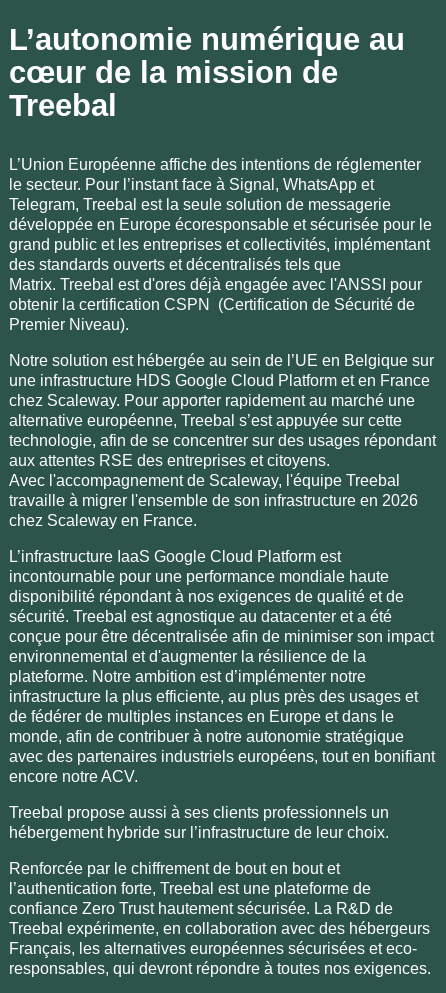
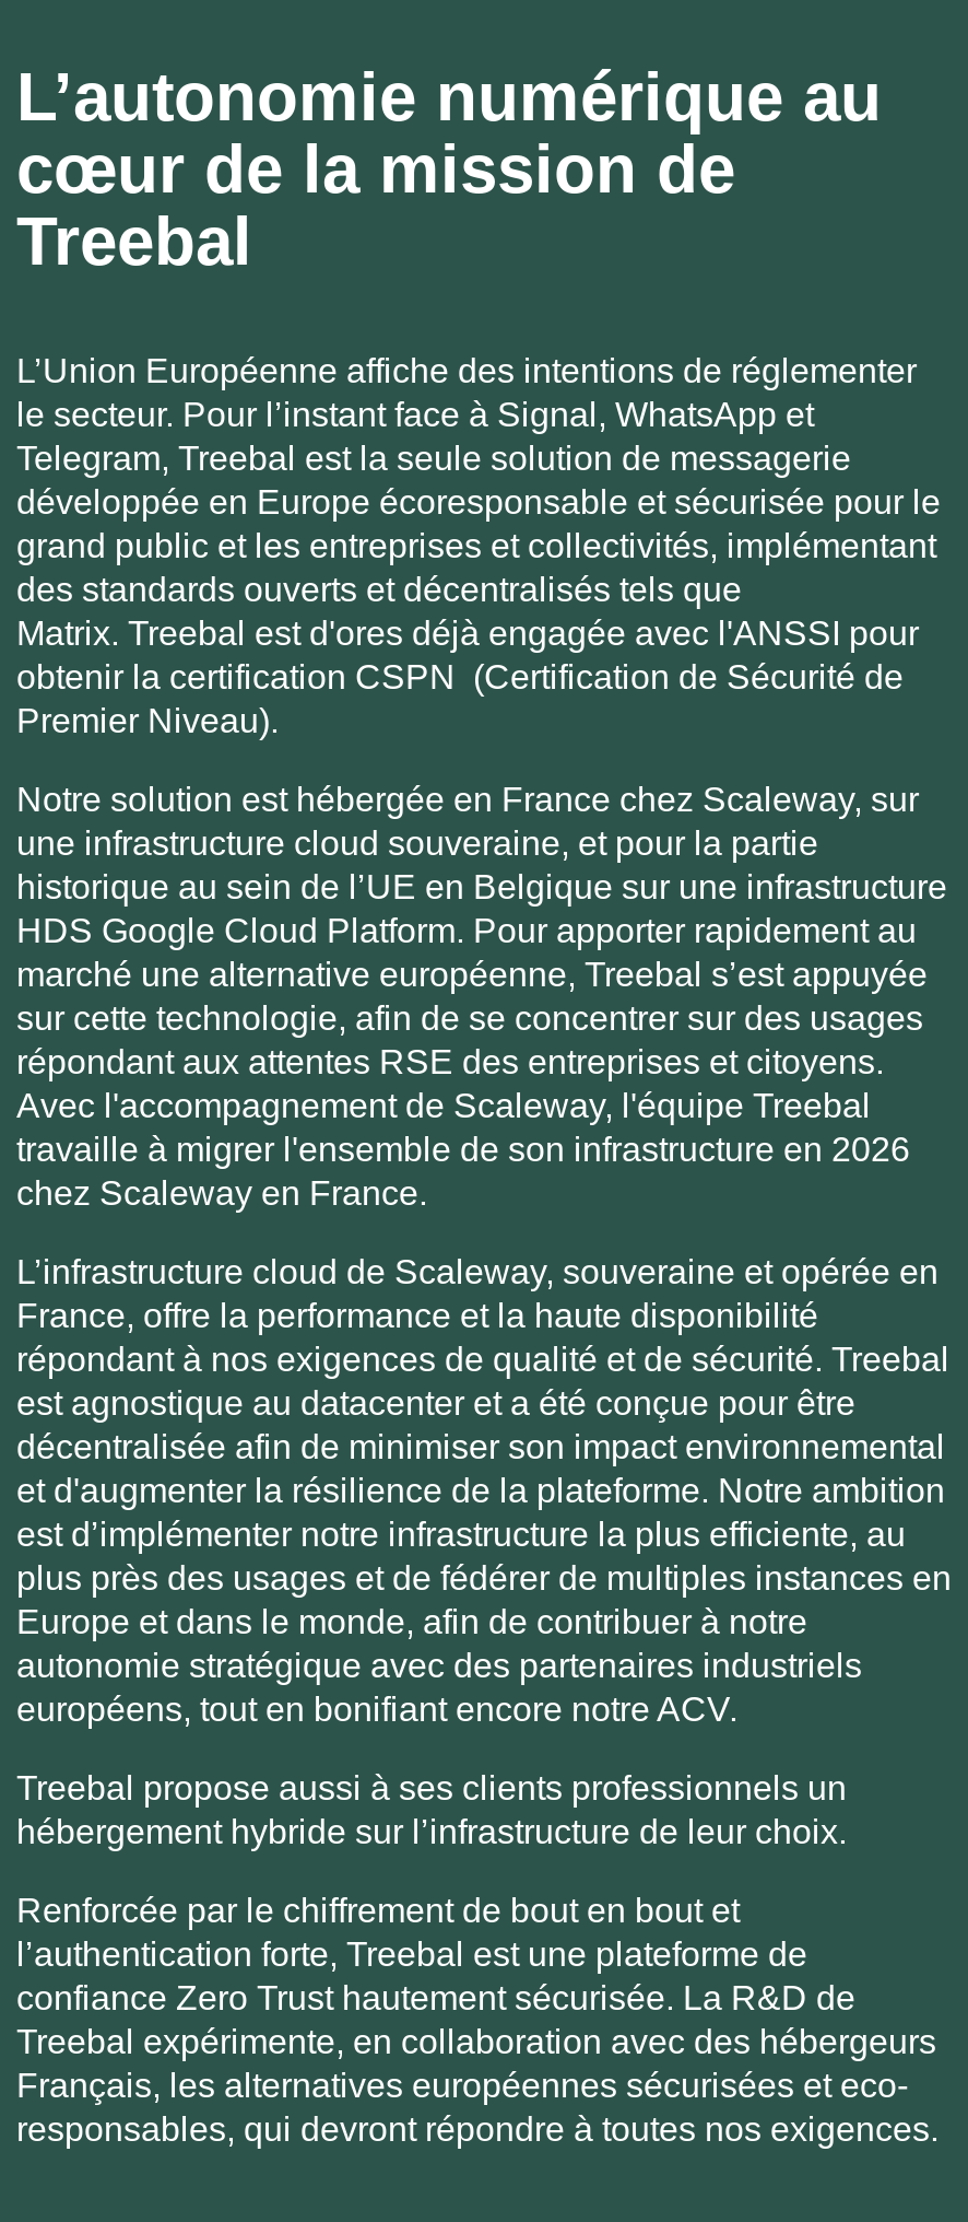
[9,352,436,469] Notre solution est hébergée au sein de l’UE en Belgique sur | une infrastructure HDS Google Cloud Platform et en France | chez Scaleway. Pour apporter rapidement au marché une | alternative européenne, Treebal s’est appuyée sur cette | technologie, afin de se concentrer sur des usages répondant | aux attentes RSE des entreprises et citoyens. -> [16,781,947,1080] Notre solution est hébergée en France chez Scaleway, sur | une infrastructure cloud souveraine, et pour la partie | historique au sein de l’UE en Belgique sur une infrastructure | HDS Google Cloud Platform. Pour apporter rapidement au | marché une alternative européenne, Treebal s’est appuyée | sur cette technologie, afin de se concentrer sur des usages | répondant aux attentes RSE des entreprises et citoyens.
moved [9,472,418,529] -> [16,1087,910,1212]: Avec l'accompagnement de Scaleway, l'équipe Treebal | travaille à migrer l'ensemble de son infrastructure en 2026 | chez Scaleway en France.
[9,548,435,785] L’infrastructure IaaS Google Cloud Platform est | incontournable pour une performance mondiale haute | disponibilité répondant à nos exigences de qualité et de | sécurité. Treebal est agnostique au datacenter et a été | conçue pour être décentralisée afin de minimiser son impact | environnemental et d'augmenter la résilience de la | plateforme. Notre ambition est d’implémenter notre | infrastructure la plus efficiente, au plus près des usages et | de fédérer de multiples instances en Europe et dans le | monde, afin de contribuer à notre autonomie stratégique | avec des partenaires industriels européens, tout en bonifiant | encore notre ACV. -> [16,1253,952,1728] L’infrastructure cloud de Scaleway, souveraine et opérée en | France, offre la performance et la haute disponibilité | répondant à nos exigences de qualité et de sécurité. Treebal | est agnostique au datacenter et a été conçue pour être | décentralisée afin de minimiser son impact environnemental | et d'augmenter la résilience de la plateforme. Notre ambition | est d’implémenter notre infrastructure la plus efficiente, au | plus près des usages et de fédérer de multiples instances en | Europe et dans le monde, afin de contribuer à notre | autonomie stratégique avec des partenaires industriels | européens, tout en bonifiant encore notre ACV.

